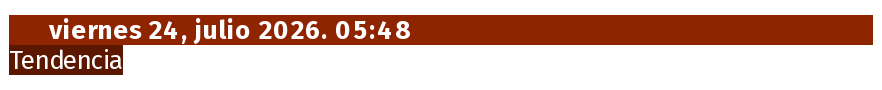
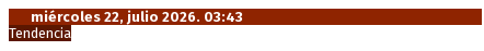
[49,15,413,45] viernes 24, julio 2026. 05:48 -> [31,9,243,25] miércoles 22, julio 2026. 03:43

